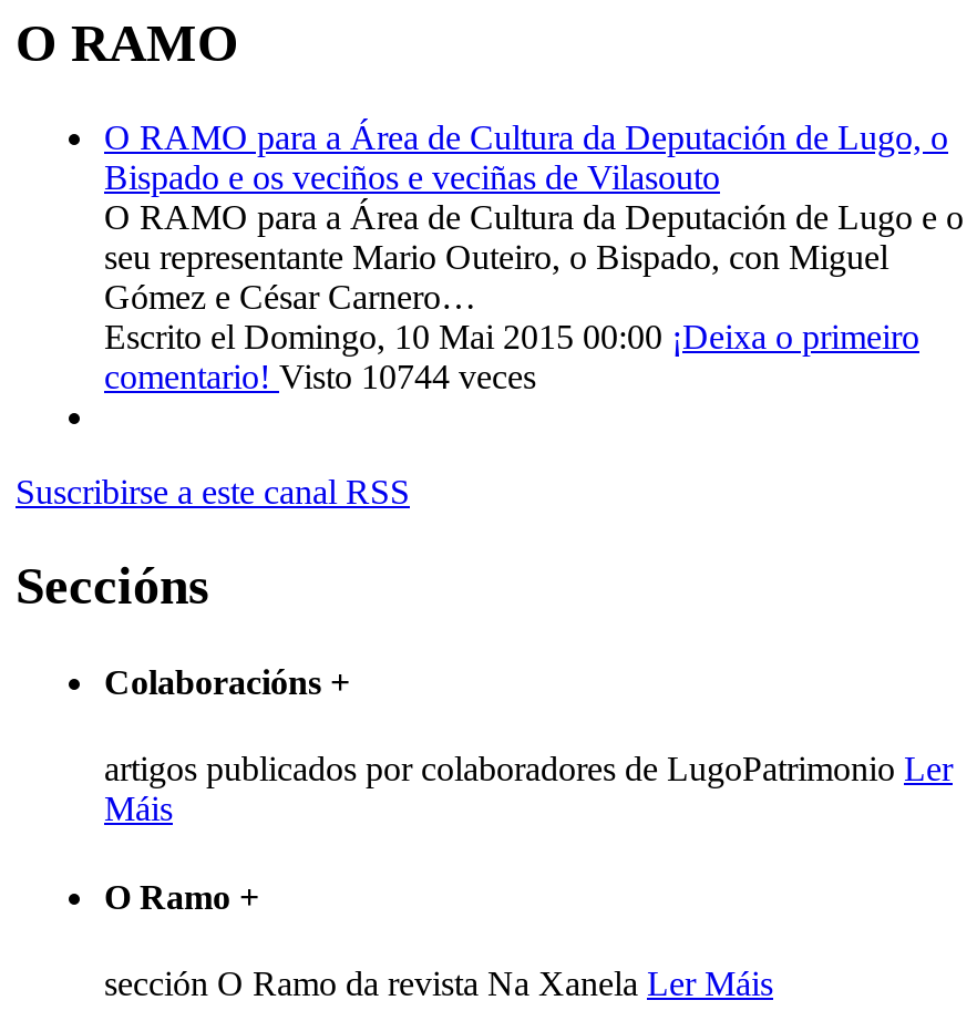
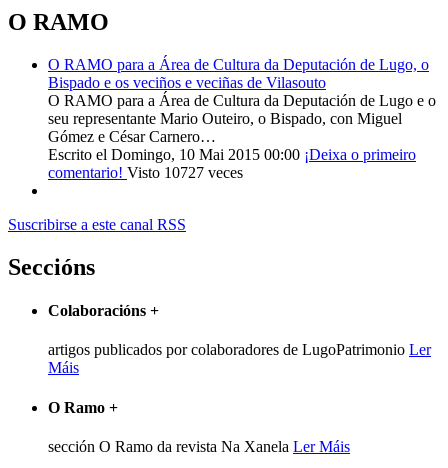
[104,358,536,395] comentario! Visto 10744 veces -> [48,164,243,181] comentario! Visto 10727 veces

